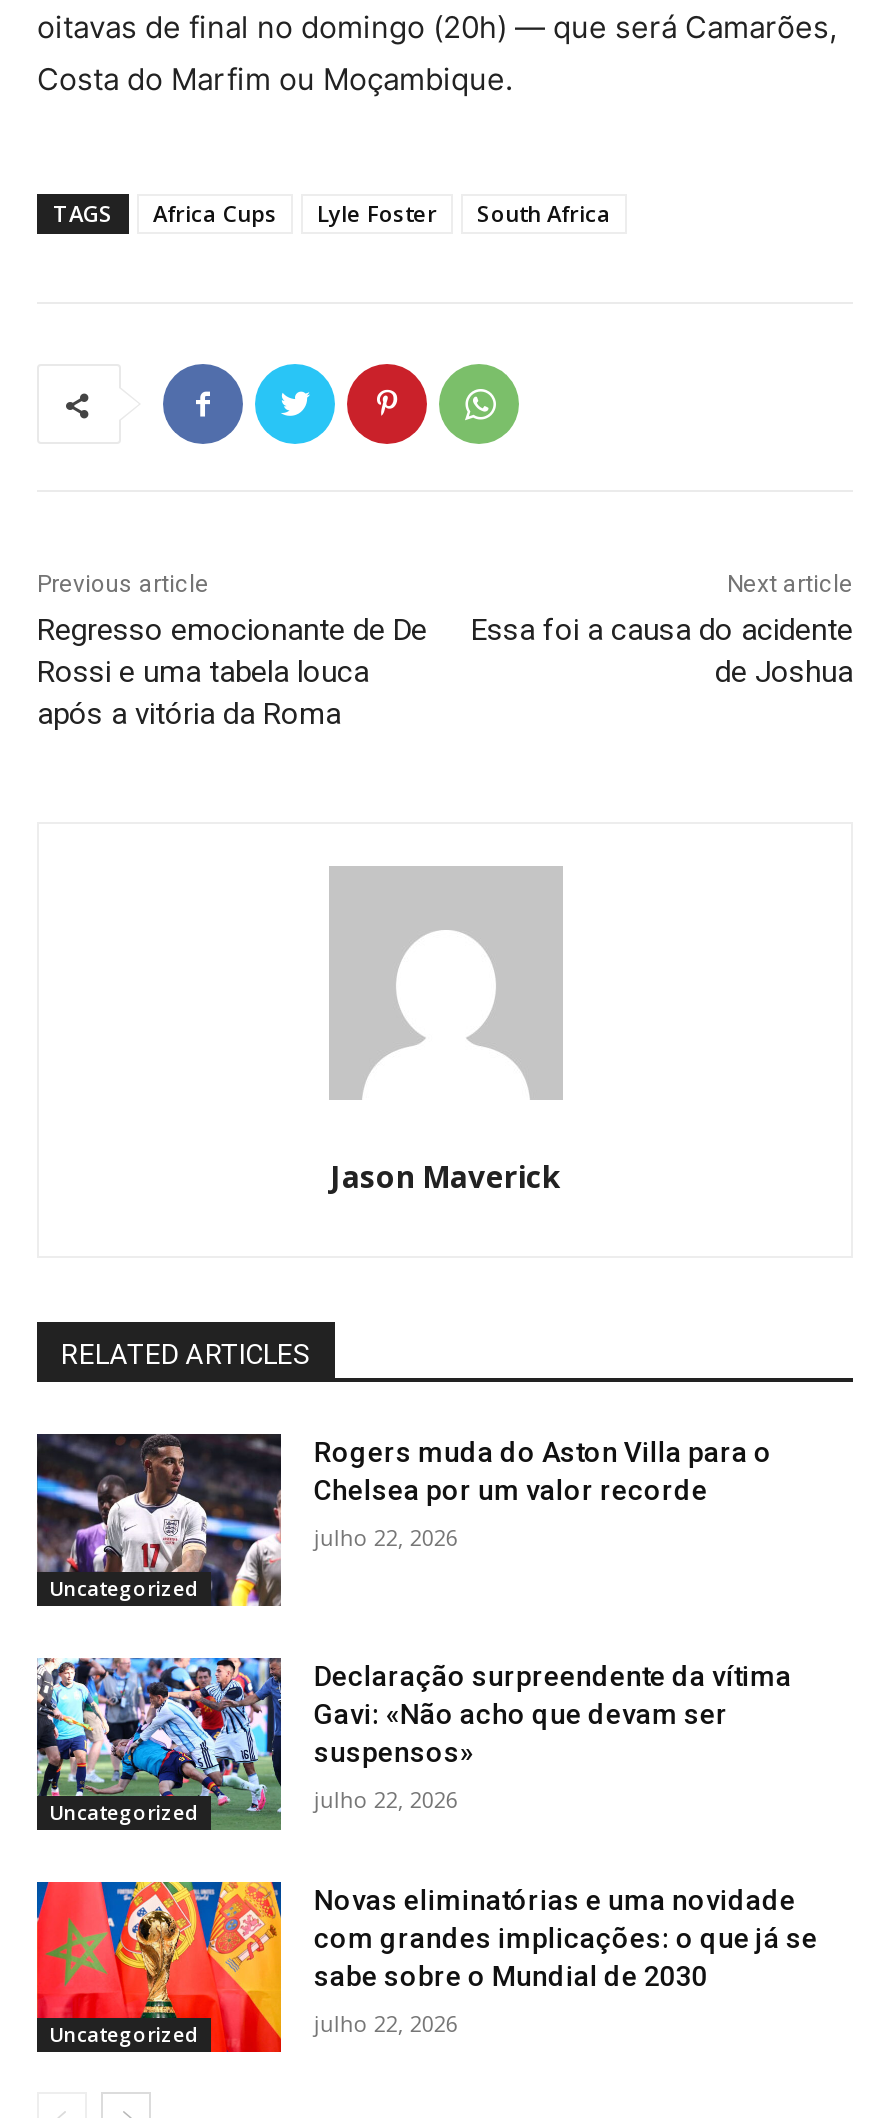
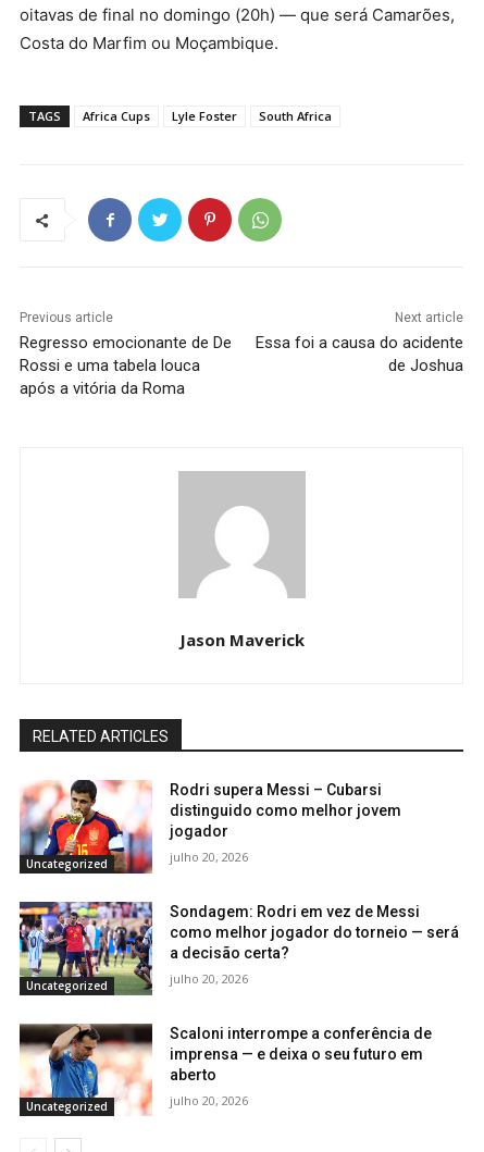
[35,1432,772,1608] [image] | Rogers muda do Aston Villa para o | Chelsea por um valor recorde -> [18,779,402,875] [image] | Rodri supera Messi – Cubarsi | distinguido como melhor jovem | jogador
[314,1523,458,1553] julho 22, 2026 -> [170,849,248,865] julho 20, 2026
[35,1656,792,1820] [image] | Declaração surpreendente da vítima | Gavi: «Não acho que devam ser | suspensos» -> [18,901,459,991] [image] | Sondagem: Rodri em vez de Messi | como melhor jogador do torneio — será | a decisão certa?
[314,1784,458,1814] julho 22, 2026 -> [170,970,248,987] julho 20, 2026
[35,1880,818,2054] [image] | Novas eliminatórias e uma novidade | com grandes implicações: o que já se | sabe sobre o Mundial de 2030 -> [18,1023,432,1116] [image] | Scaloni interrompe a conferência de | imprensa — e deixa o seu futuro em | aberto
[314,2007,458,2037] julho 22, 2026 -> [170,1092,248,1108] julho 20, 2026

